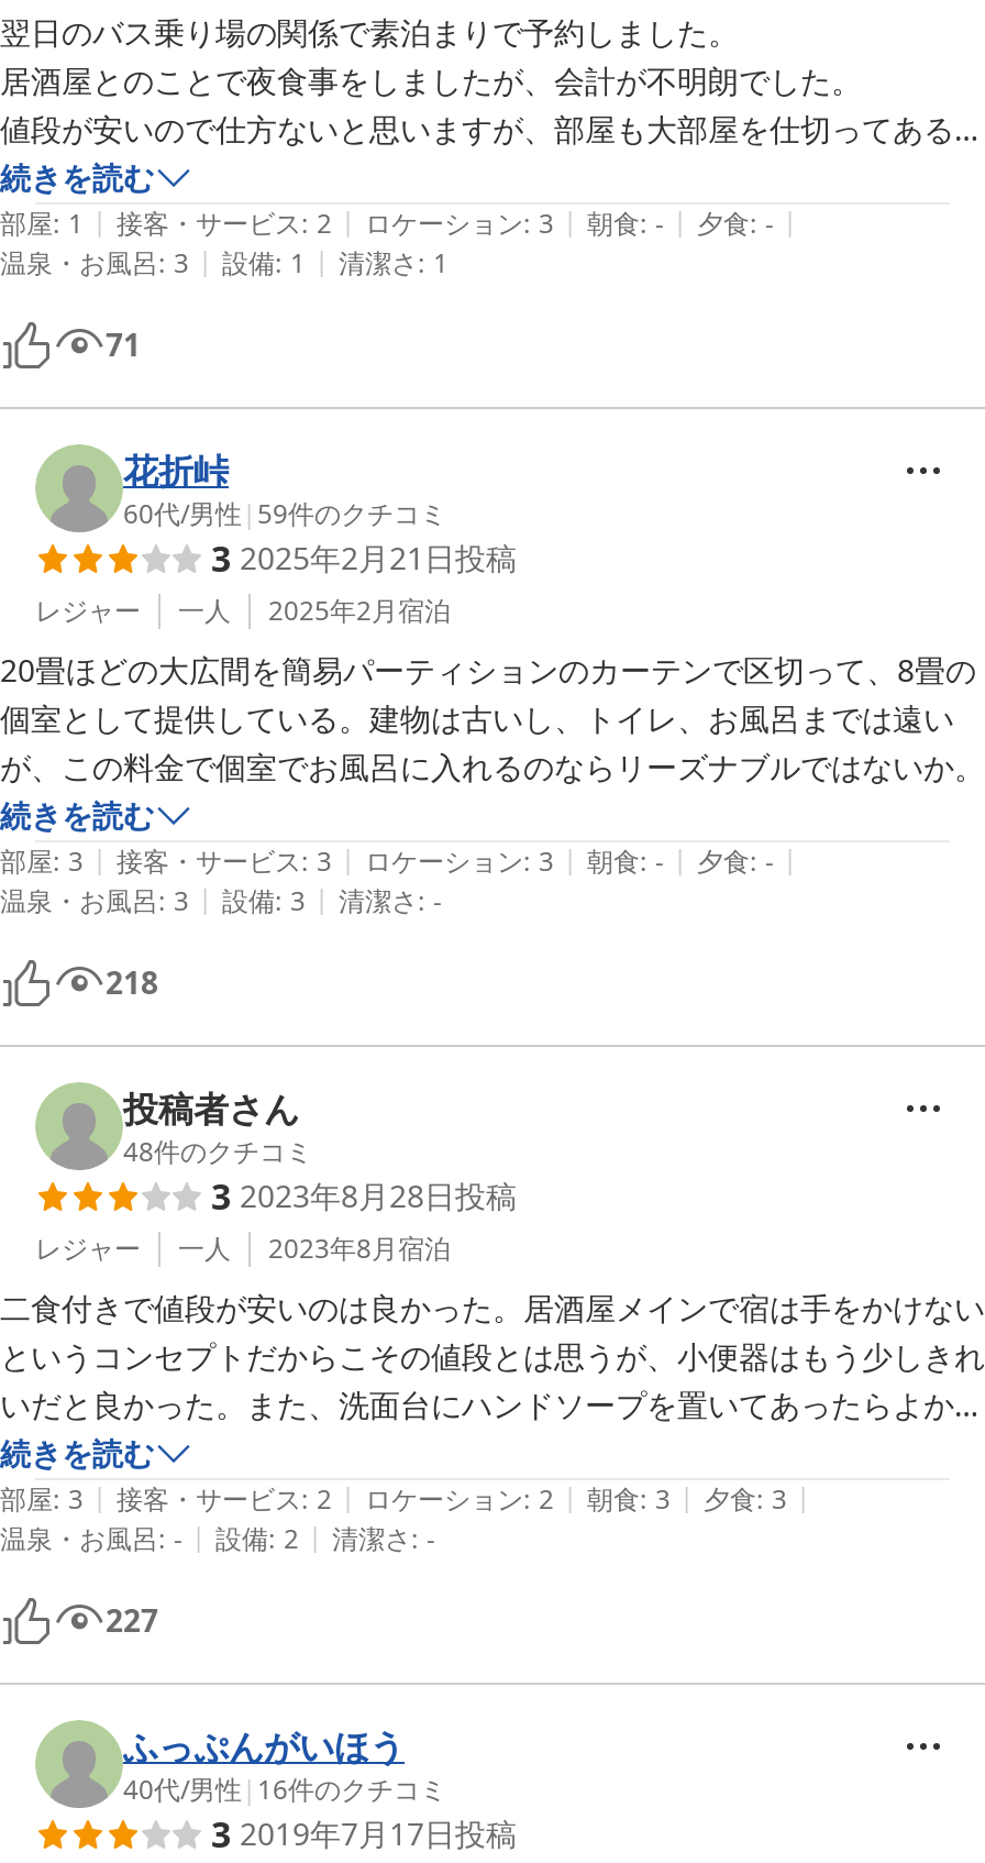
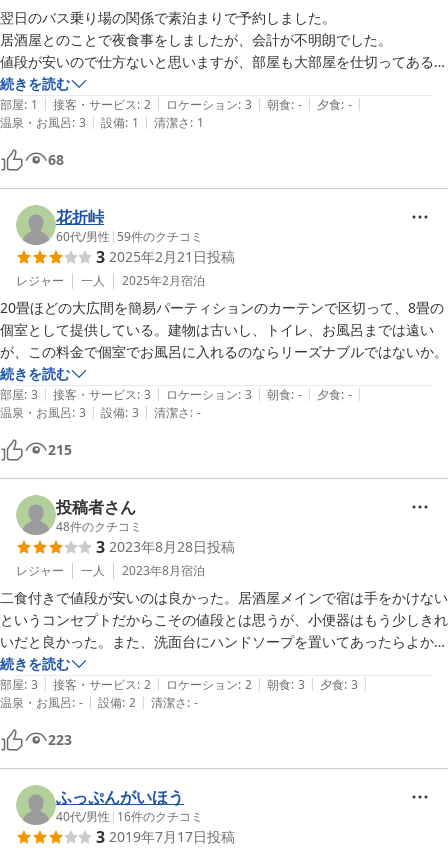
[106,323,141,365] 71 -> [48,150,64,169] 68
[106,961,158,1003] 218 -> [48,440,72,459] 215
[106,1599,158,1641] 227 -> [48,730,72,749] 223

